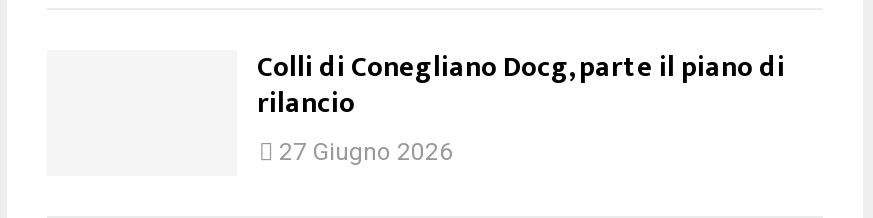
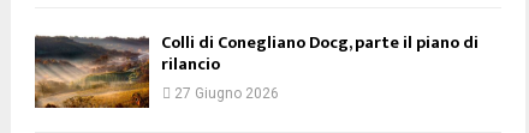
none -> [34,35,150,109] [image]

